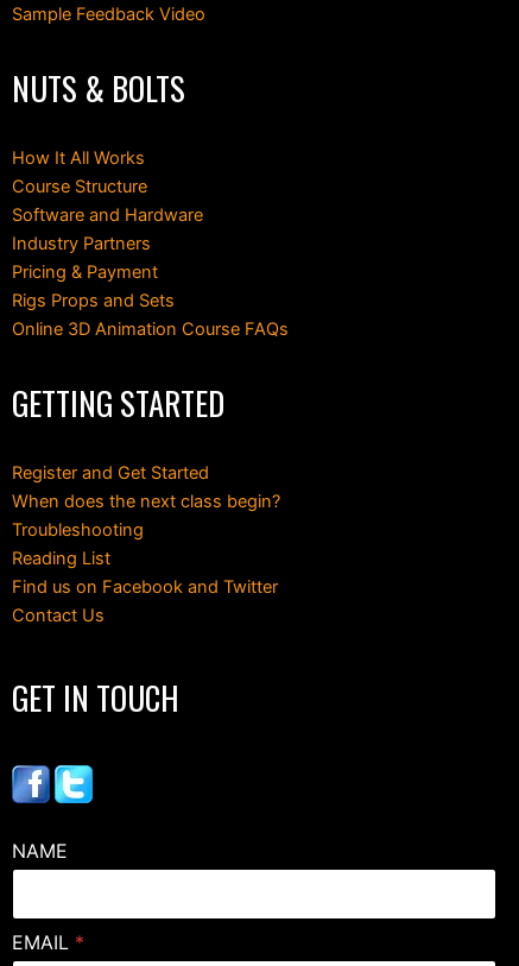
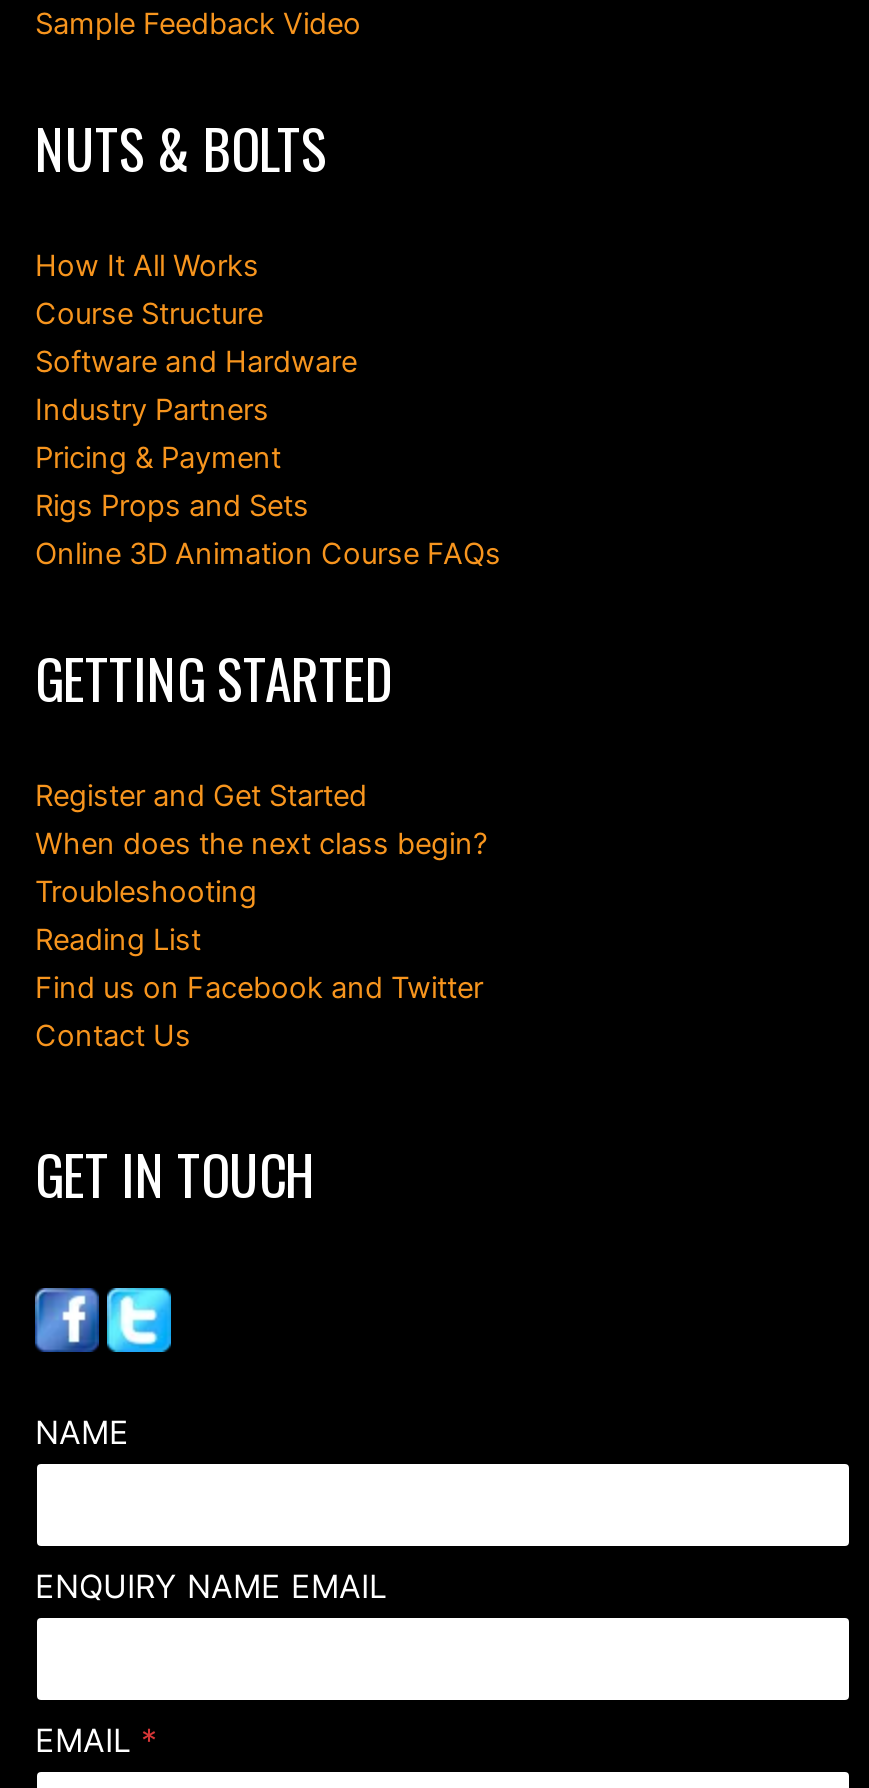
none -> [35,1566,387,1606] ENQUIRY NAME EMAIL

